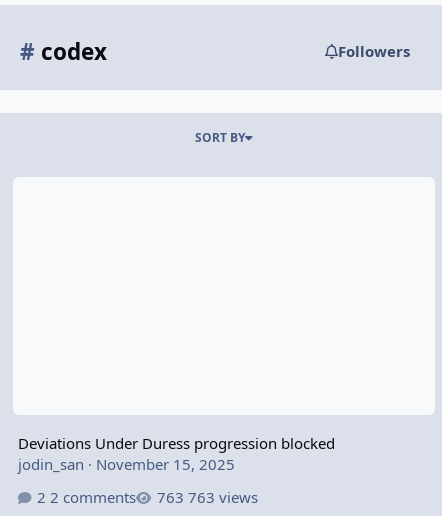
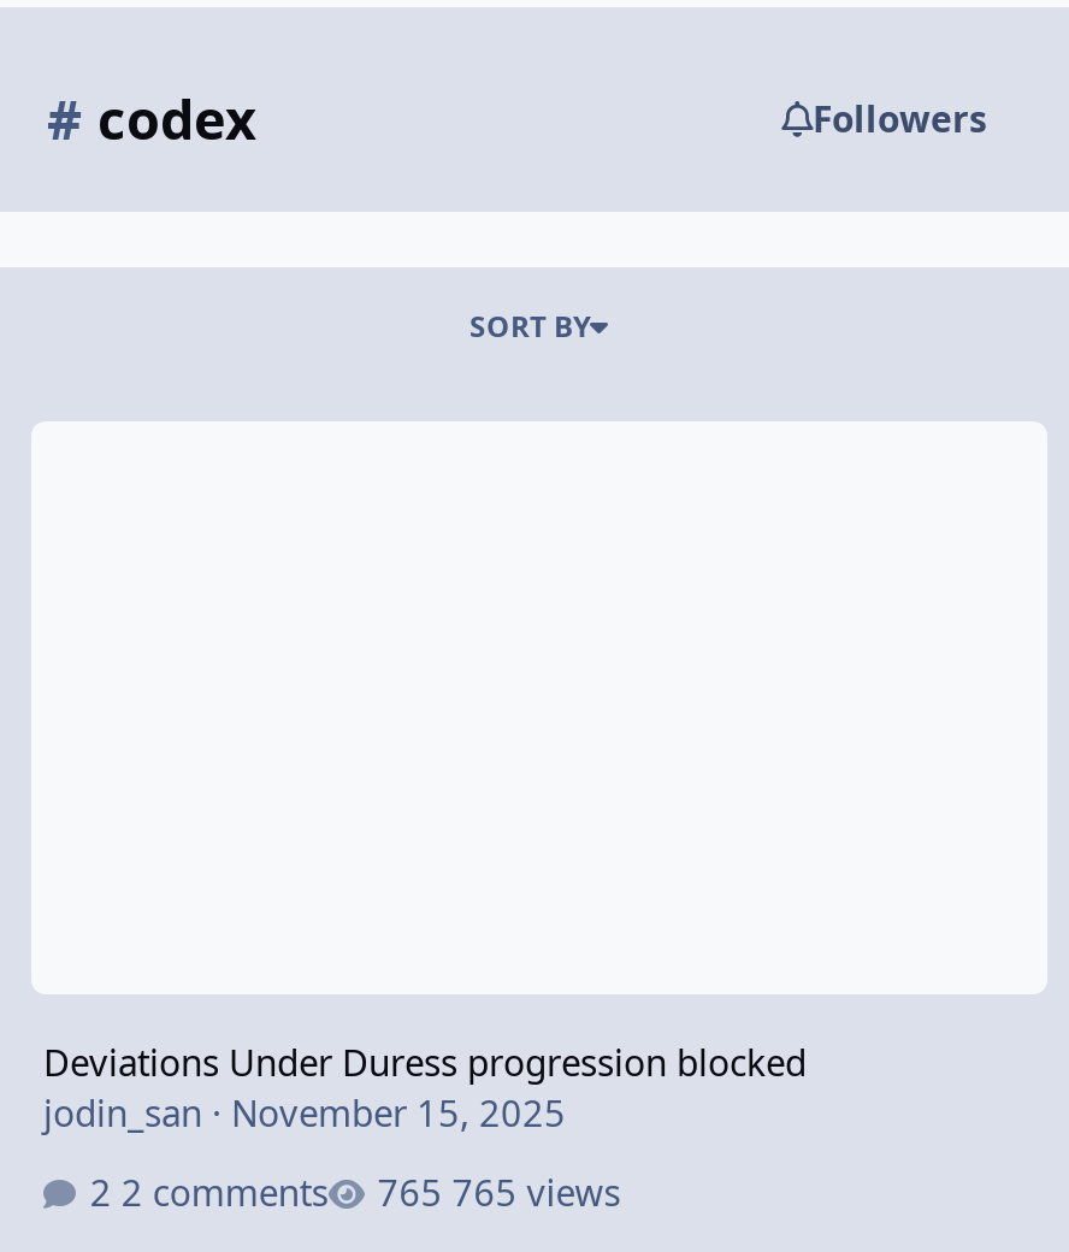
[188,487,258,507] 763 views -> [452,1167,621,1215] 765 views

